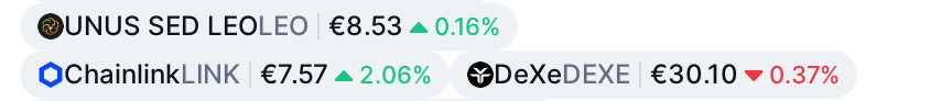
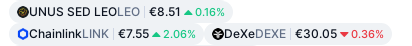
[64,9,403,42] UNUS SED LEOLEO €8.53 -> [29,4,181,19] UNUS SED LEOLEO €8.51
[64,57,328,90] ChainlinkLINK €7.57 -> [29,26,149,41] ChainlinkLINK €7.55
[494,57,738,90] DeXeDEXE €30.10 -> [224,26,337,41] DeXeDEXE €30.05
[769,59,840,90] 0.37% -> [351,27,384,41] 0.36%

